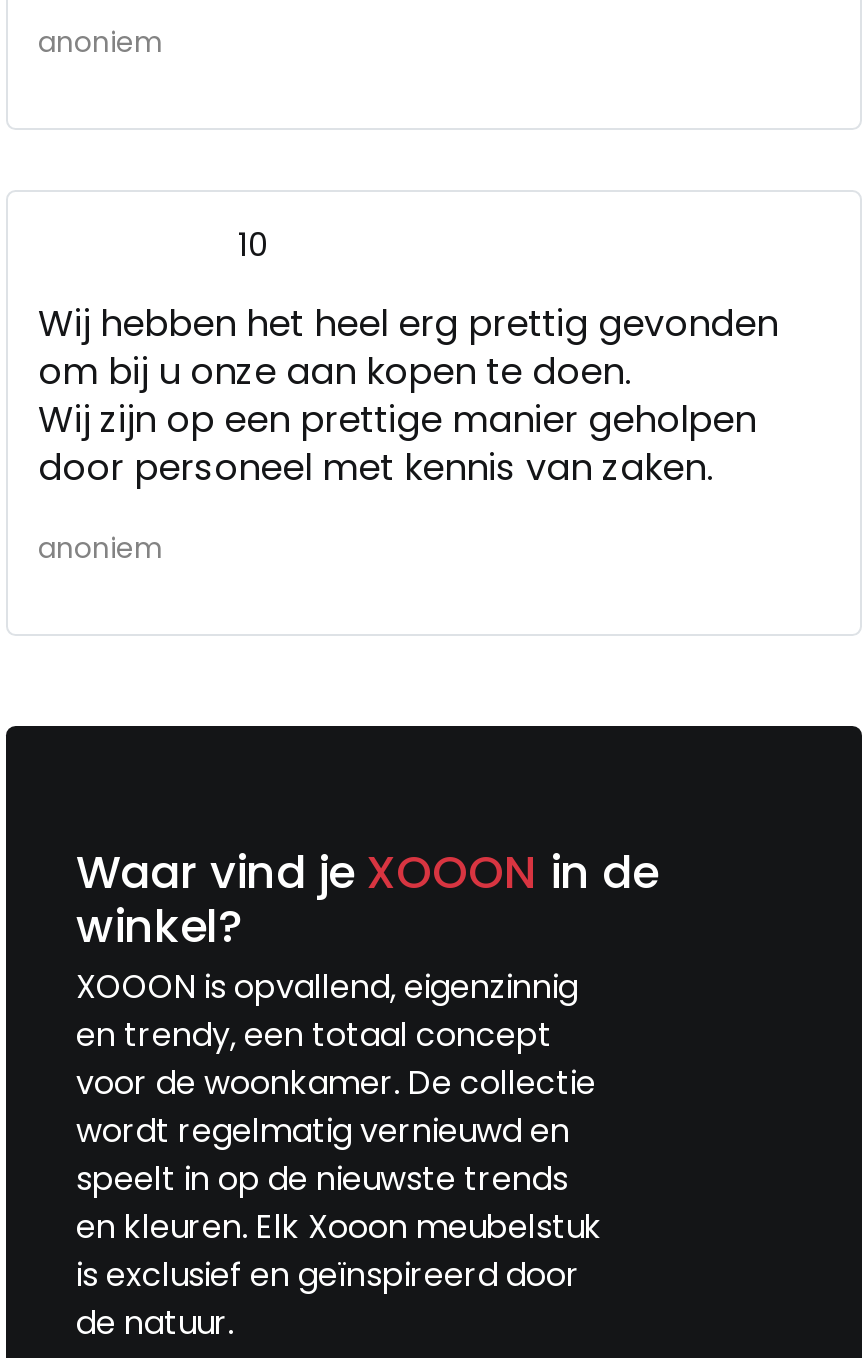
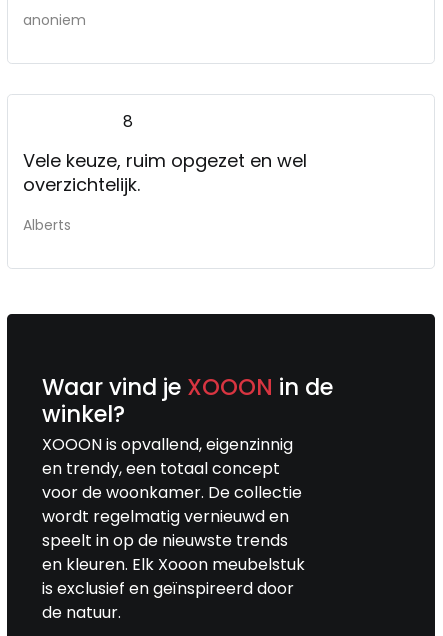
[238,221,268,267] 10 -> [123,110,133,133] 8
[38,297,778,491] Wij hebben het heel erg prettig gevonden | om bij u onze aan kopen te doen. | Wij zijn op een prettige manier geholpen | door personeel met kennis van zaken. -> [23,148,307,197] Vele keuze, ruim opgezet en wel | overzichtelijk.
[38,527,164,567] anoniem -> [23,215,71,235] Alberts

